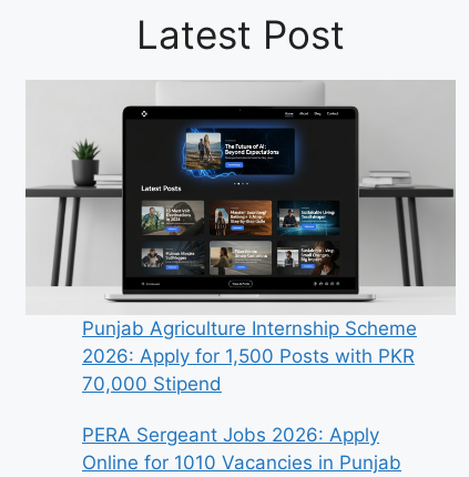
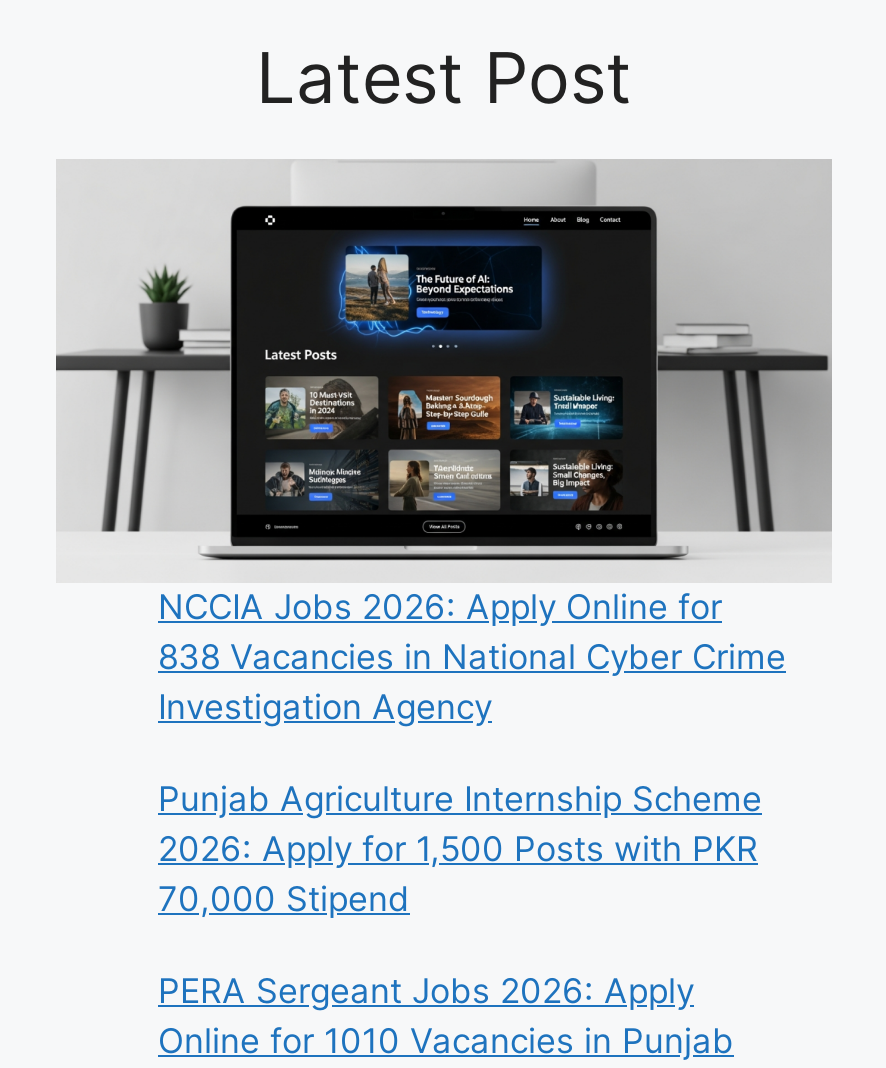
none -> [158,586,786,726] NCCIA Jobs 2026: Apply Online for | 838 Vacancies in National Cyber Crime | Investigation Agency

